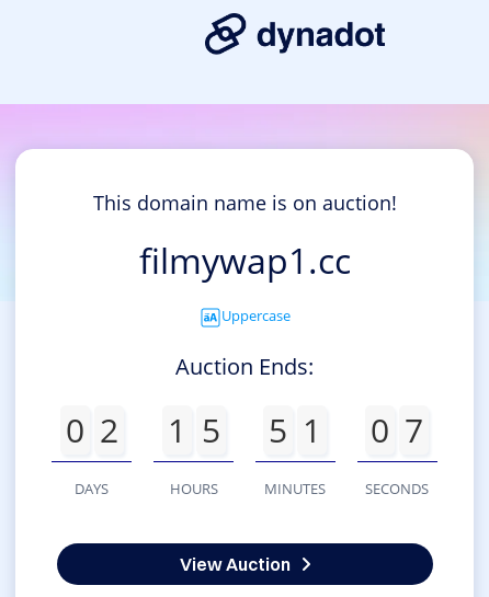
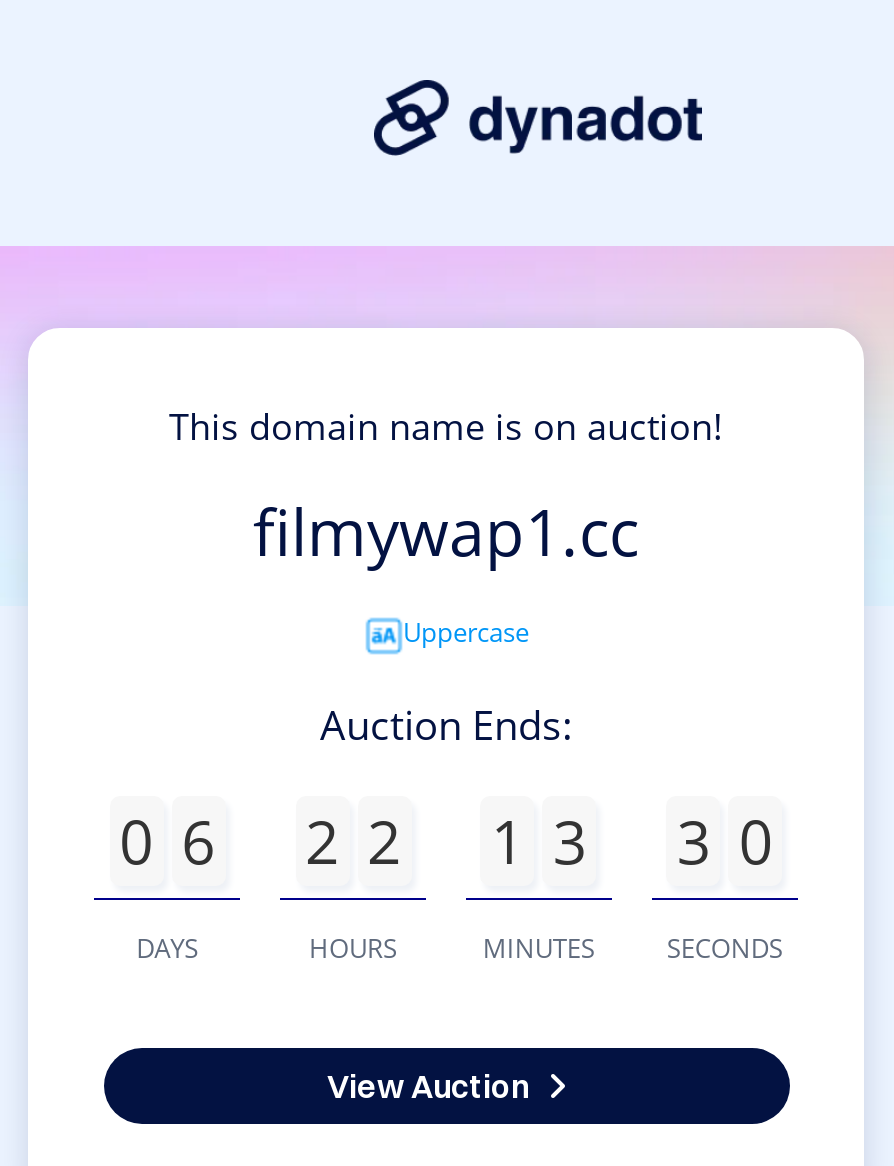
[65,407,118,452] 0 2 -> [119,800,215,882] 0 6
[167,407,220,452] 1 5 -> [305,800,401,882] 2 2
[269,407,322,452] 5 1 -> [491,800,587,882] 1 3
[371,407,424,452] 0 7 -> [677,800,773,882] 3 0

